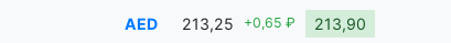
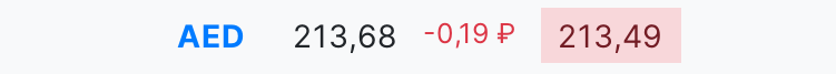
[181,14,366,33] 213,25 +0,65 ₽ | 213,90 -> [293,17,662,54] 213,68 | -0,19 ₽ | 213,49

